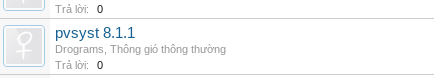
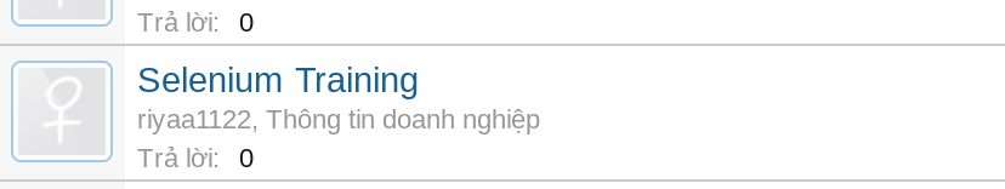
[55,25,226,55] pvsyst 8.1.1 | Drograms, Thông gió thông thường -> [137,61,540,133] Selenium Training | riyaa1122, Thông tin doanh nghiệp

